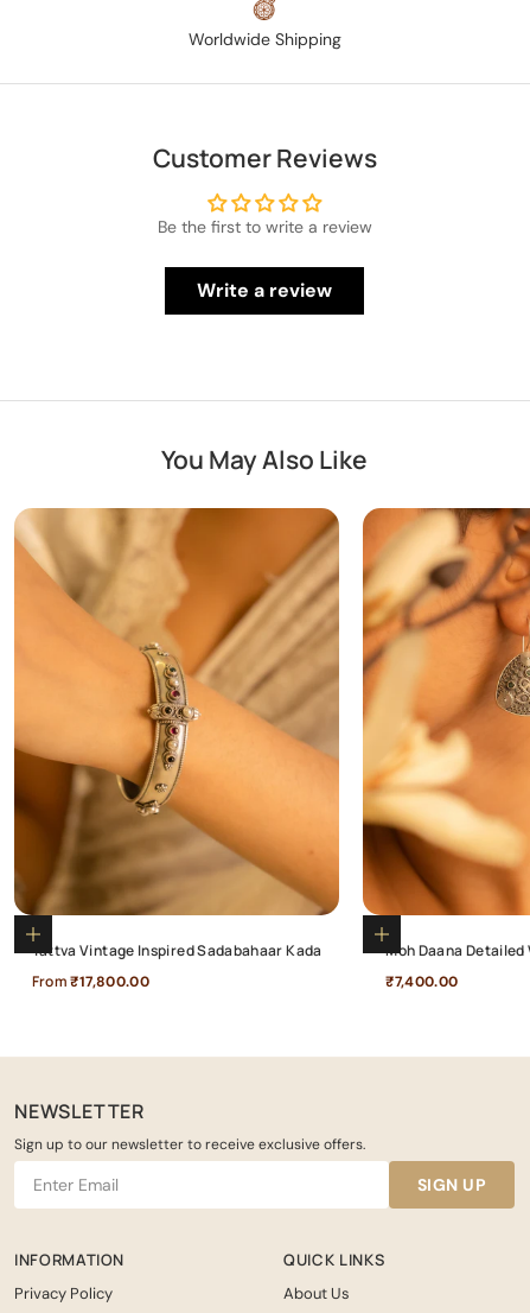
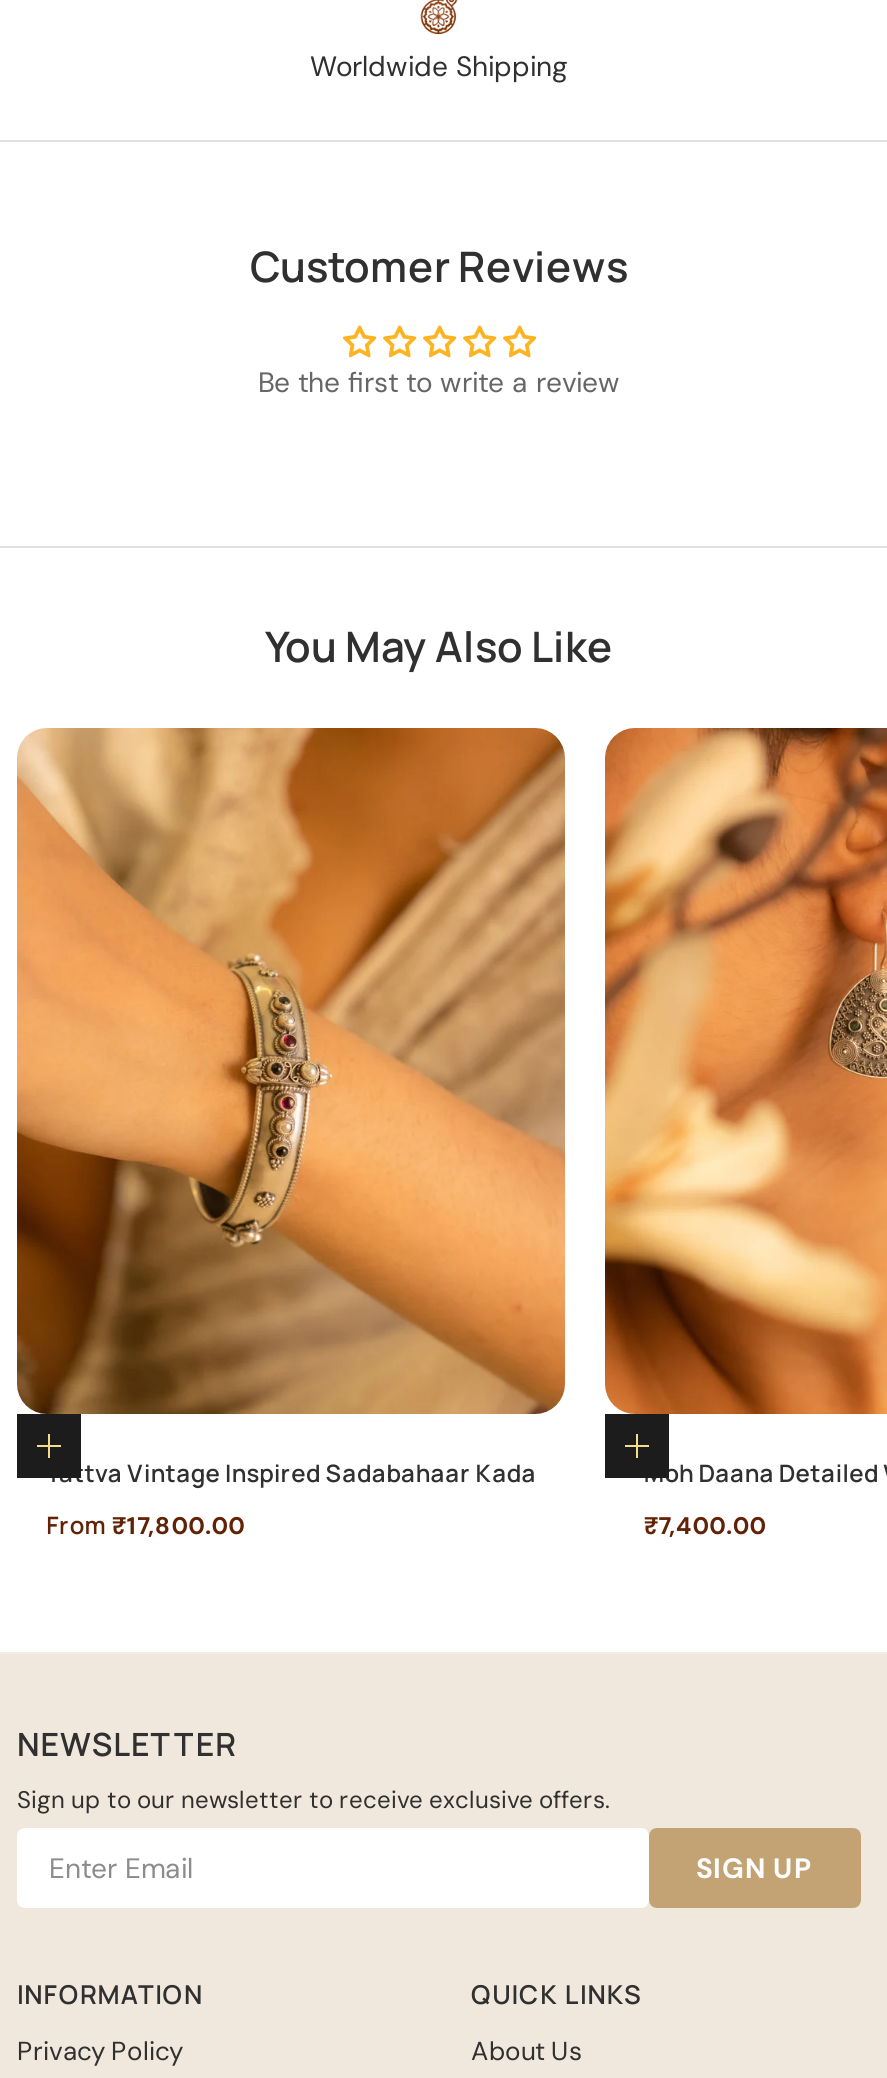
[197,278,332,303] Write a review -> none

